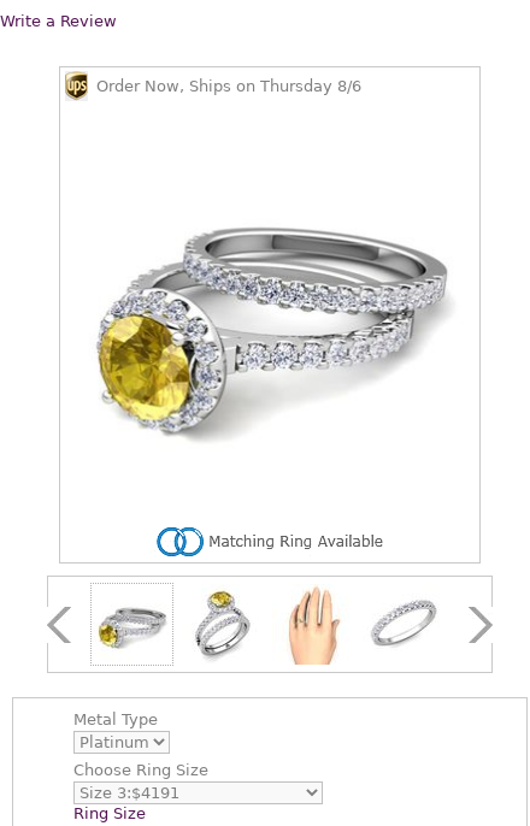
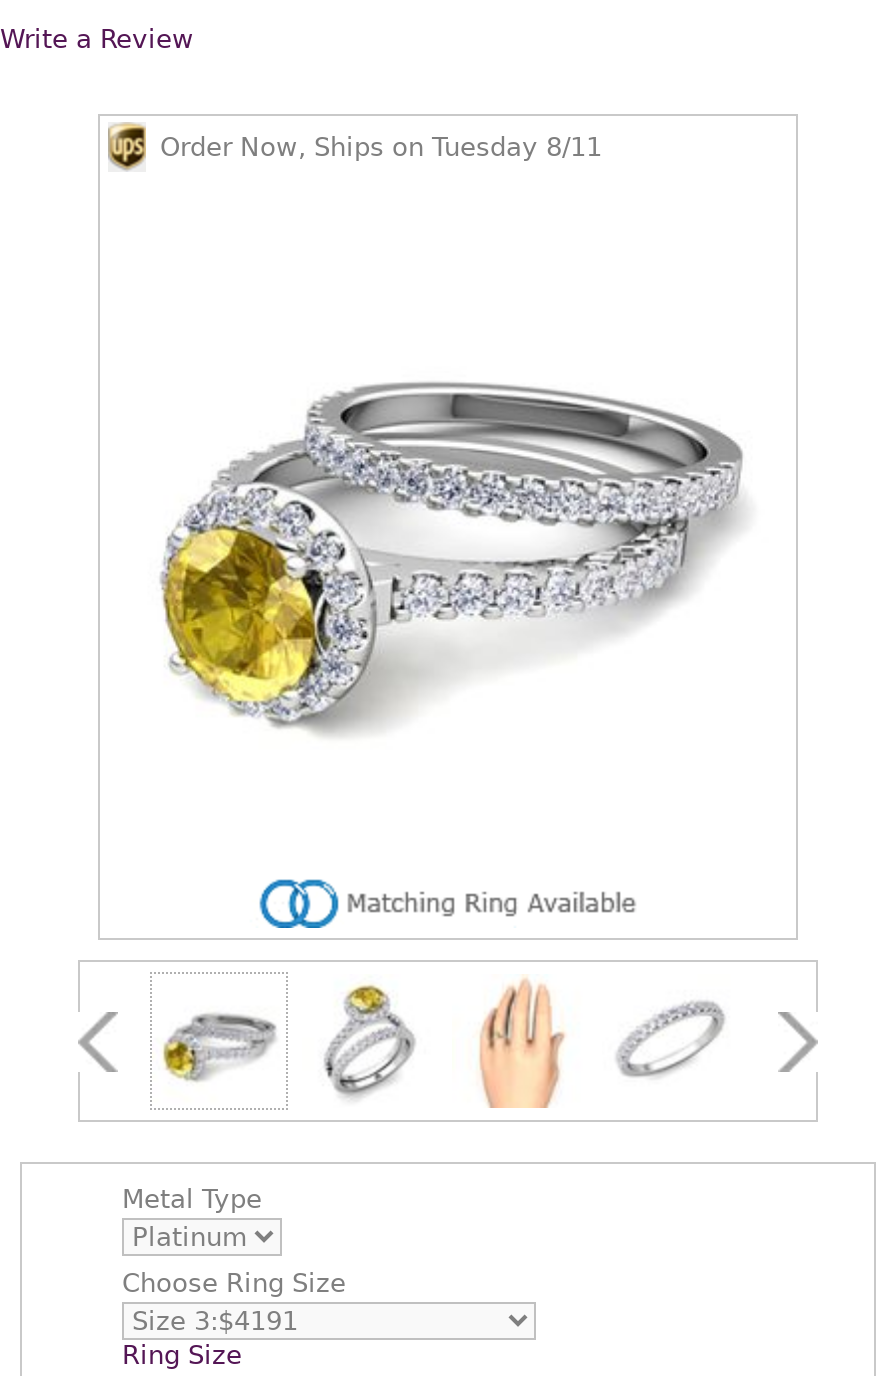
[96,77,361,95] Order Now, Ships on Thursday 8/6 -> [160,132,602,162] Order Now, Ships on Tuesday 8/11

